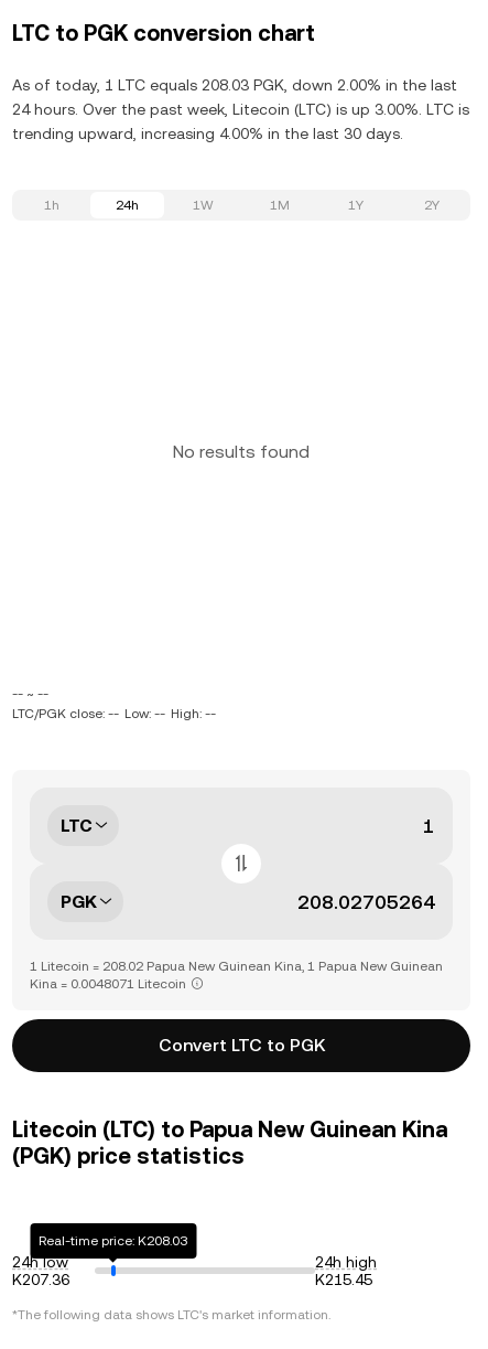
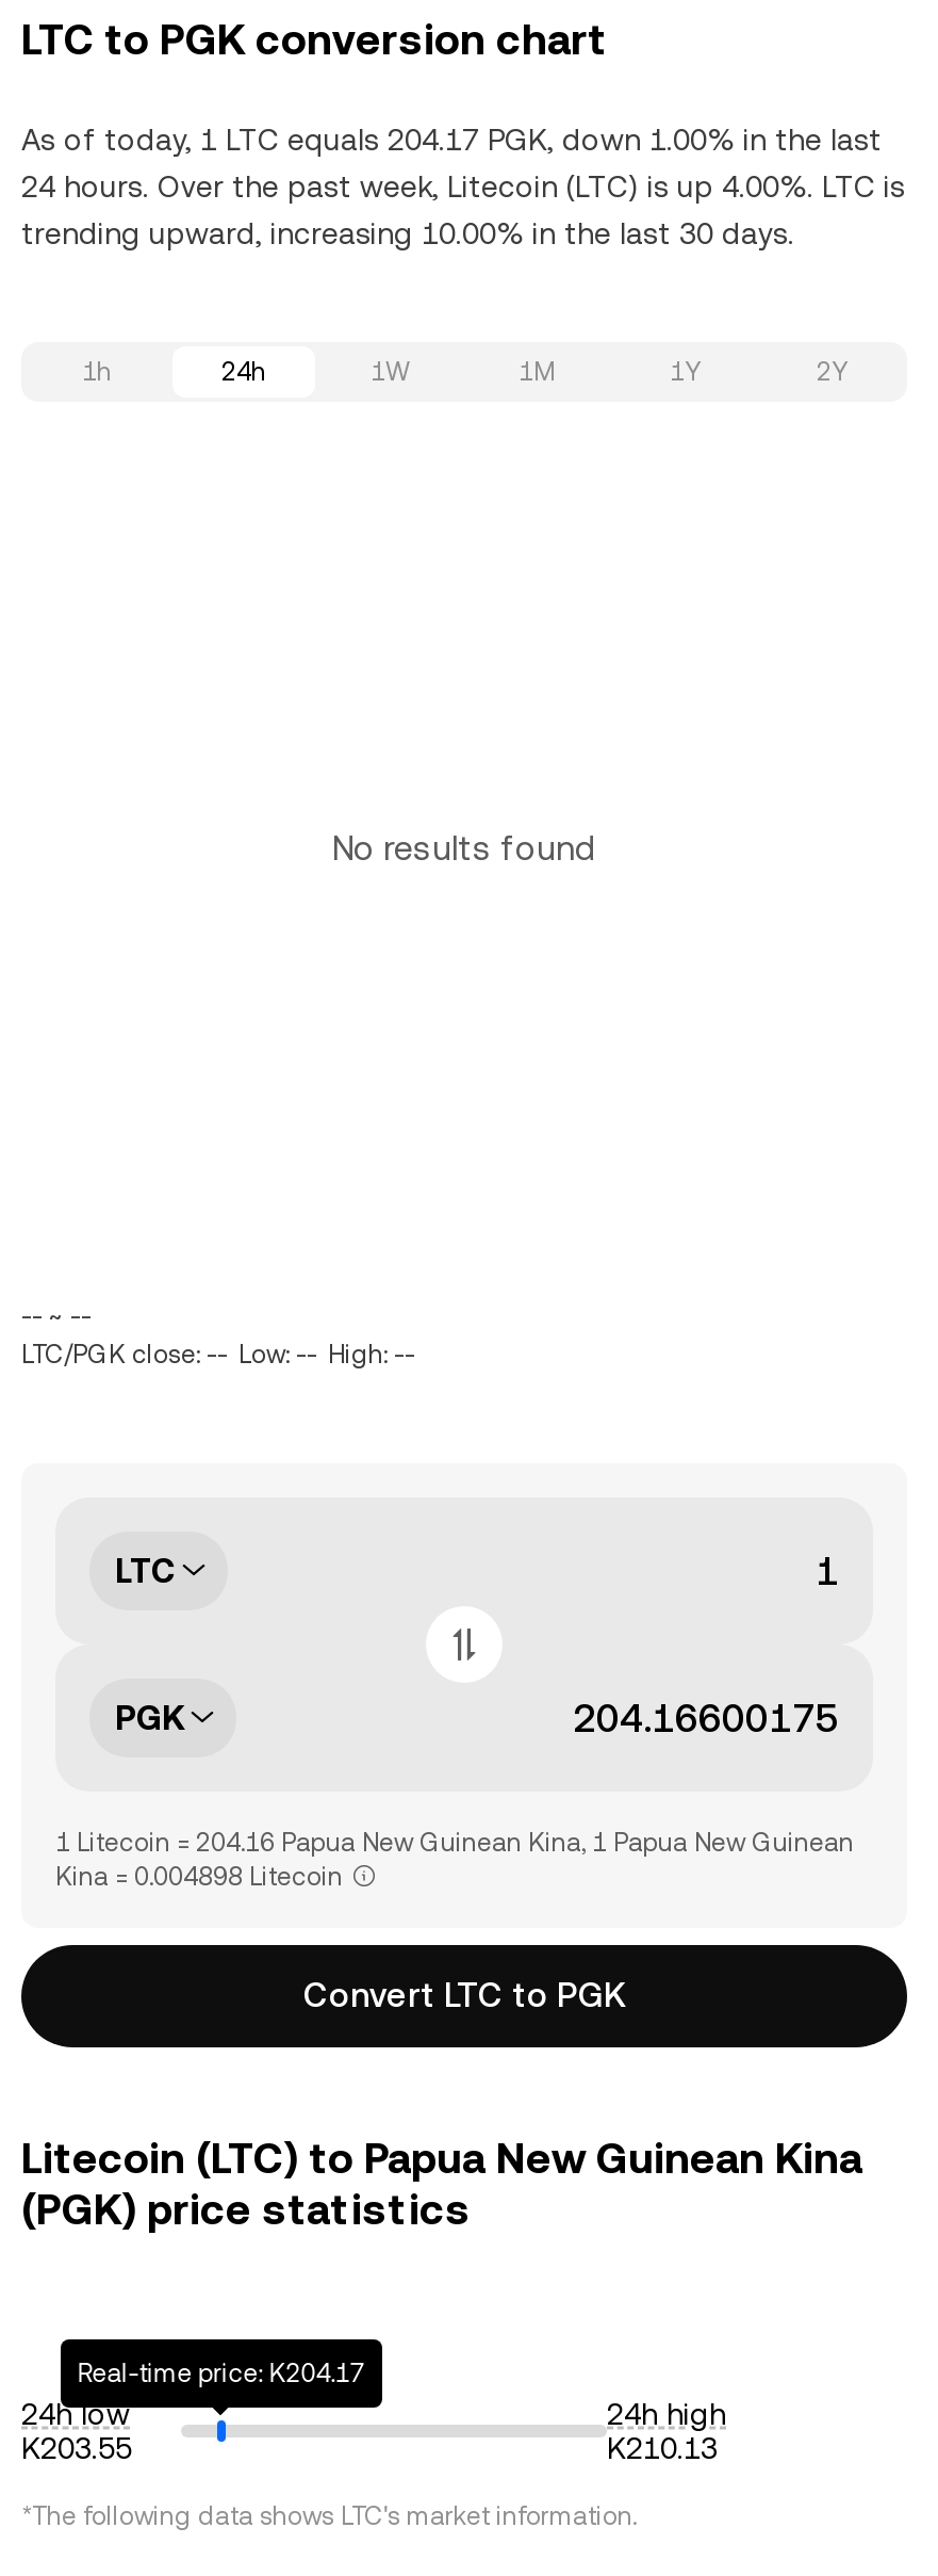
[12,76,457,94] As of today, 1 LTC equals 208.03 PGK, down 2.00% in the last -> [21,123,882,157] As of today, 1 LTC equals 204.17 PGK, down 1.00% in the last
[12,100,469,118] 24 hours. Over the past week, Litecoin (LTC) is up 3.00%. LTC is -> [21,169,905,204] 24 hours. Over the past week, Litecoin (LTC) is up 4.00%. LTC is
[12,125,403,142] trending upward, increasing 4.00% in the last 30 days. -> [21,216,794,250] trending upward, increasing 10.00% in the last 30 days.
[30,959,443,974] 1 Litecoin = 208.02 Papua New Guinean Kina, 1 Papua New Guinean -> [55,1828,854,1858] 1 Litecoin = 204.16 Papua New Guinean Kina, 1 Papua New Guinean
[30,976,186,992] Kina = 0.0048071 Litecoin -> [55,1862,343,1892] Kina = 0.004898 Litecoin
[39,1233,187,1249] Real-time price: K208.03 -> [77,2359,365,2388] Real-time price: K204.17
[12,1271,69,1288] K207.36 -> [21,2431,132,2465] K203.55
[315,1271,372,1288] K215.45 -> [607,2431,718,2465] K210.13

